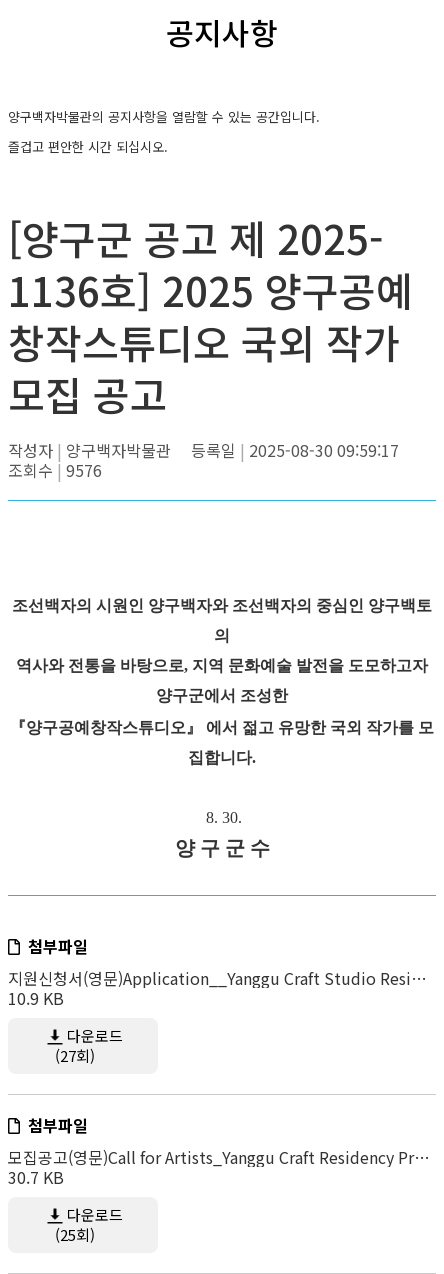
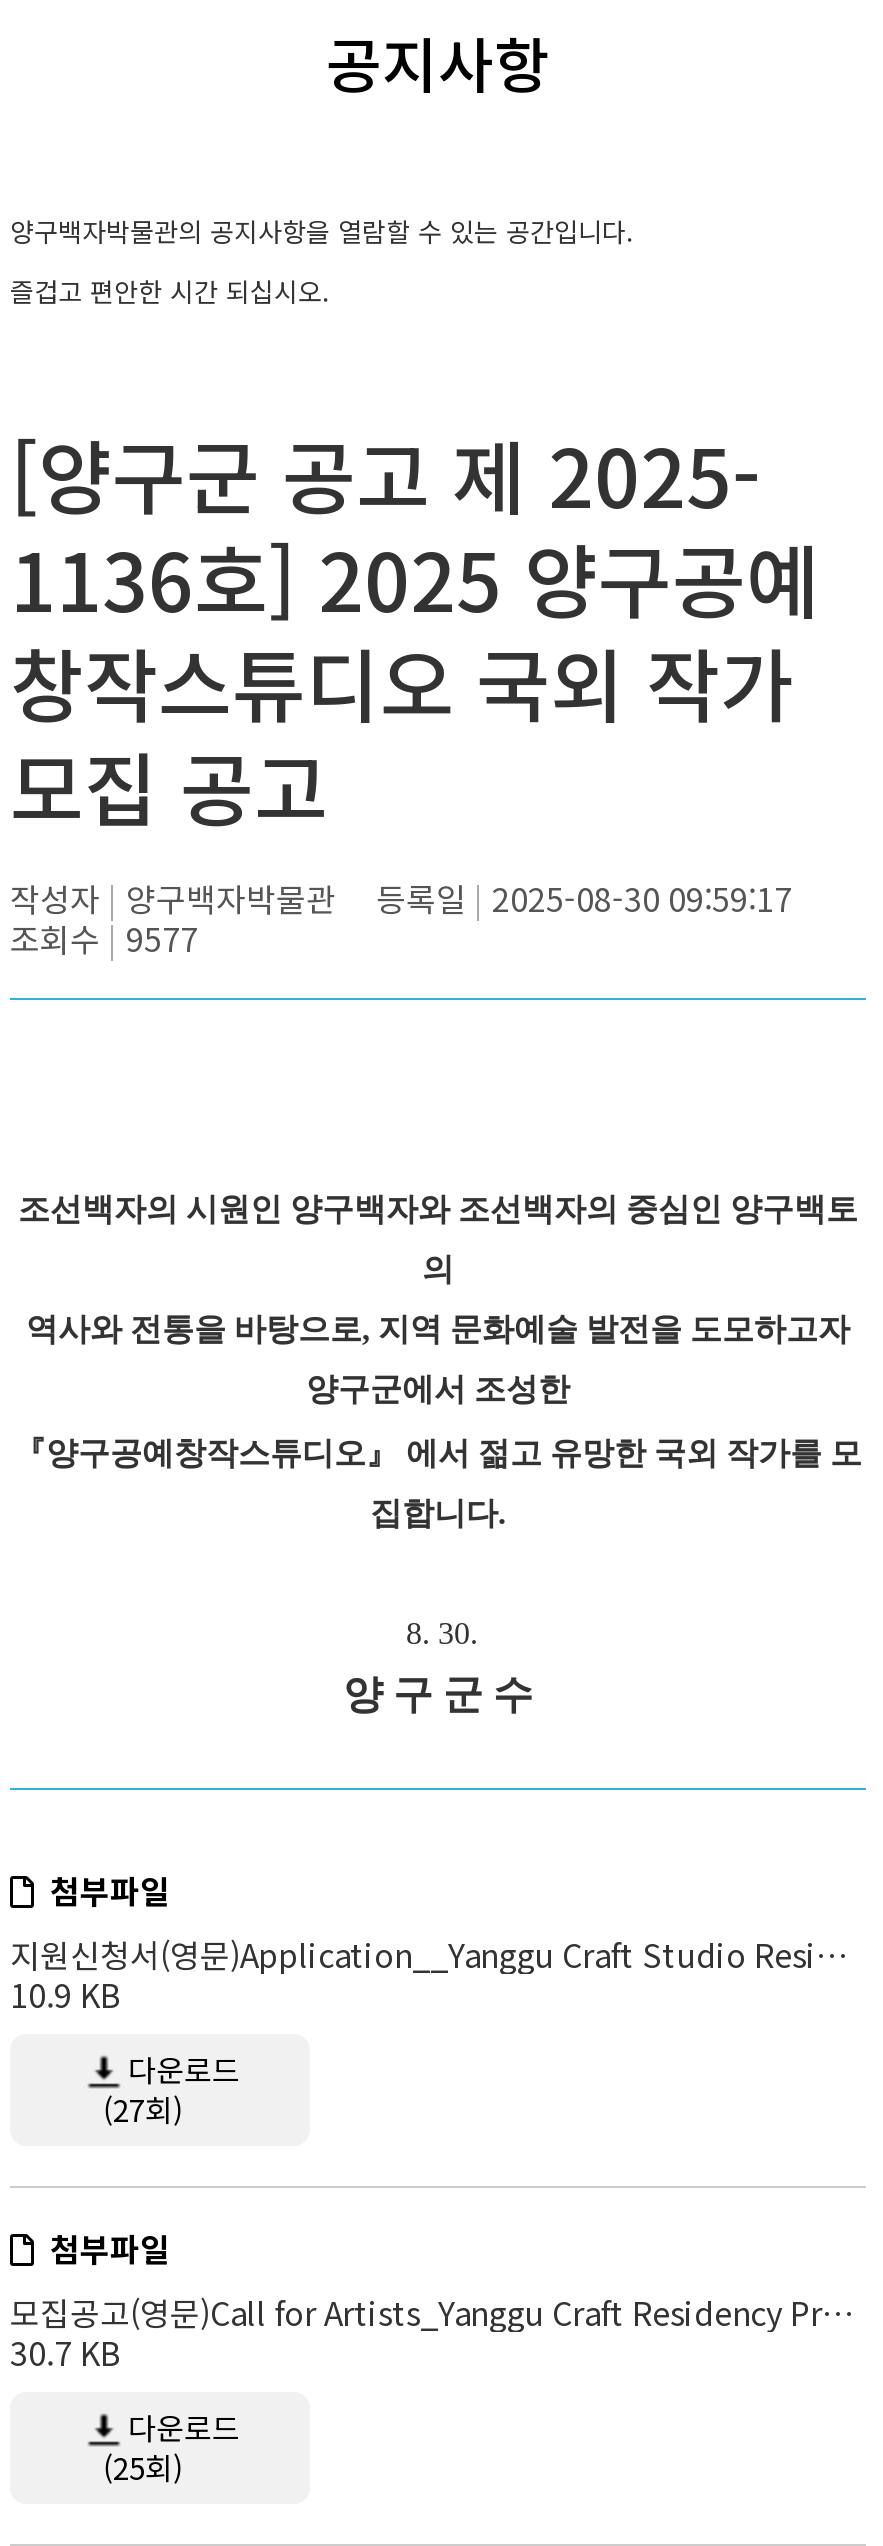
[8,458,102,482] 조회수 9576 -> [10,914,198,962] 조회수 9577

